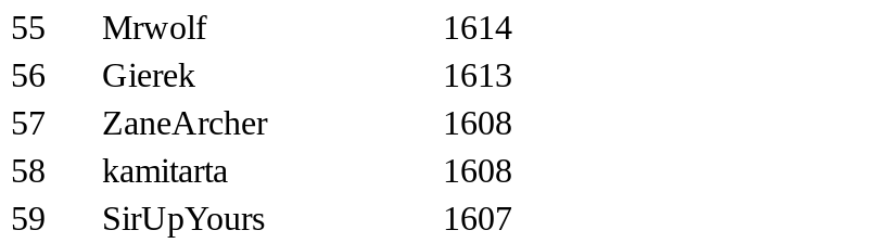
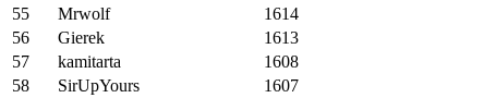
[11,104,512,189] ZaneArcher | 1608 | 58 -> none
[11,200,265,236] 59 SirUpYours -> [12,76,140,95] 58 SirUpYours

